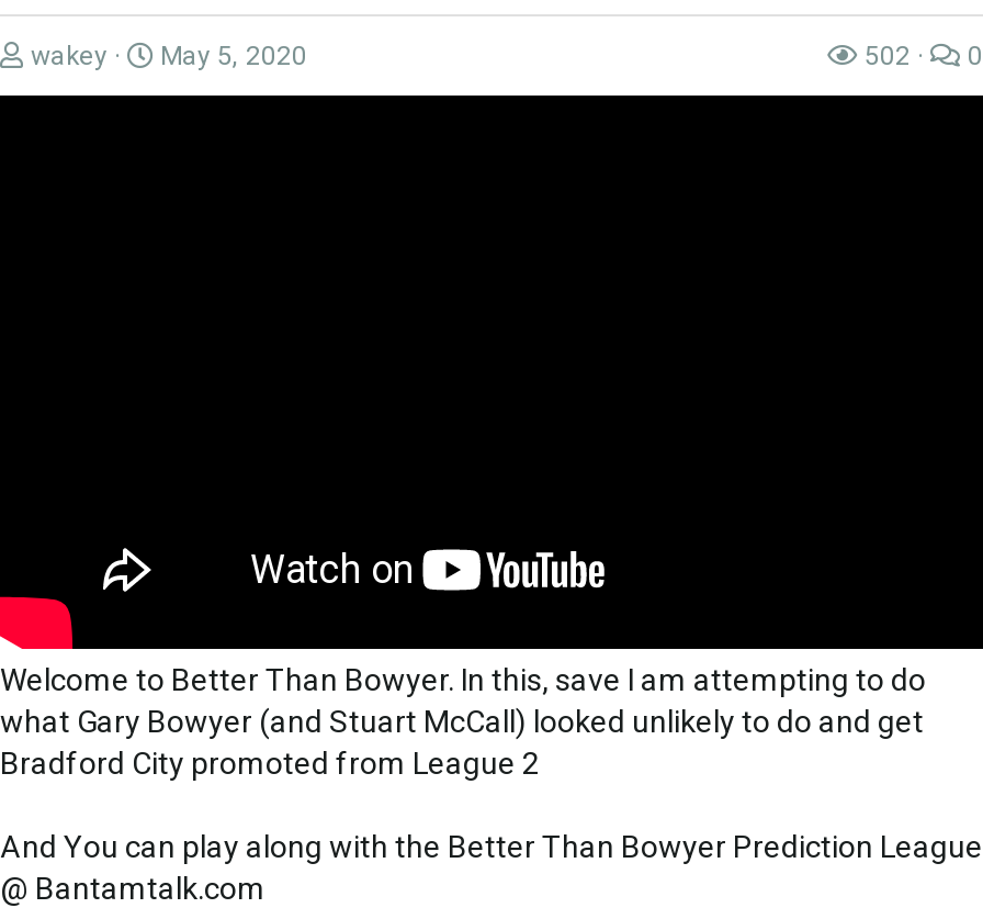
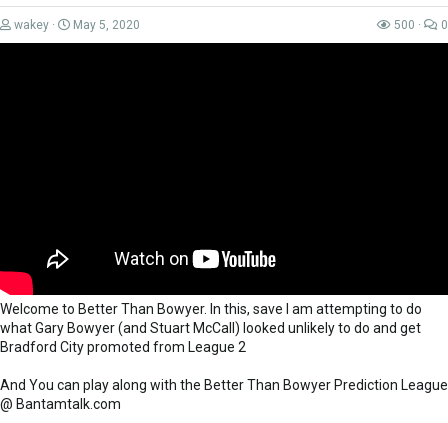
[858,41,983,71] 502 0 -> [391,18,448,32] 500 0

